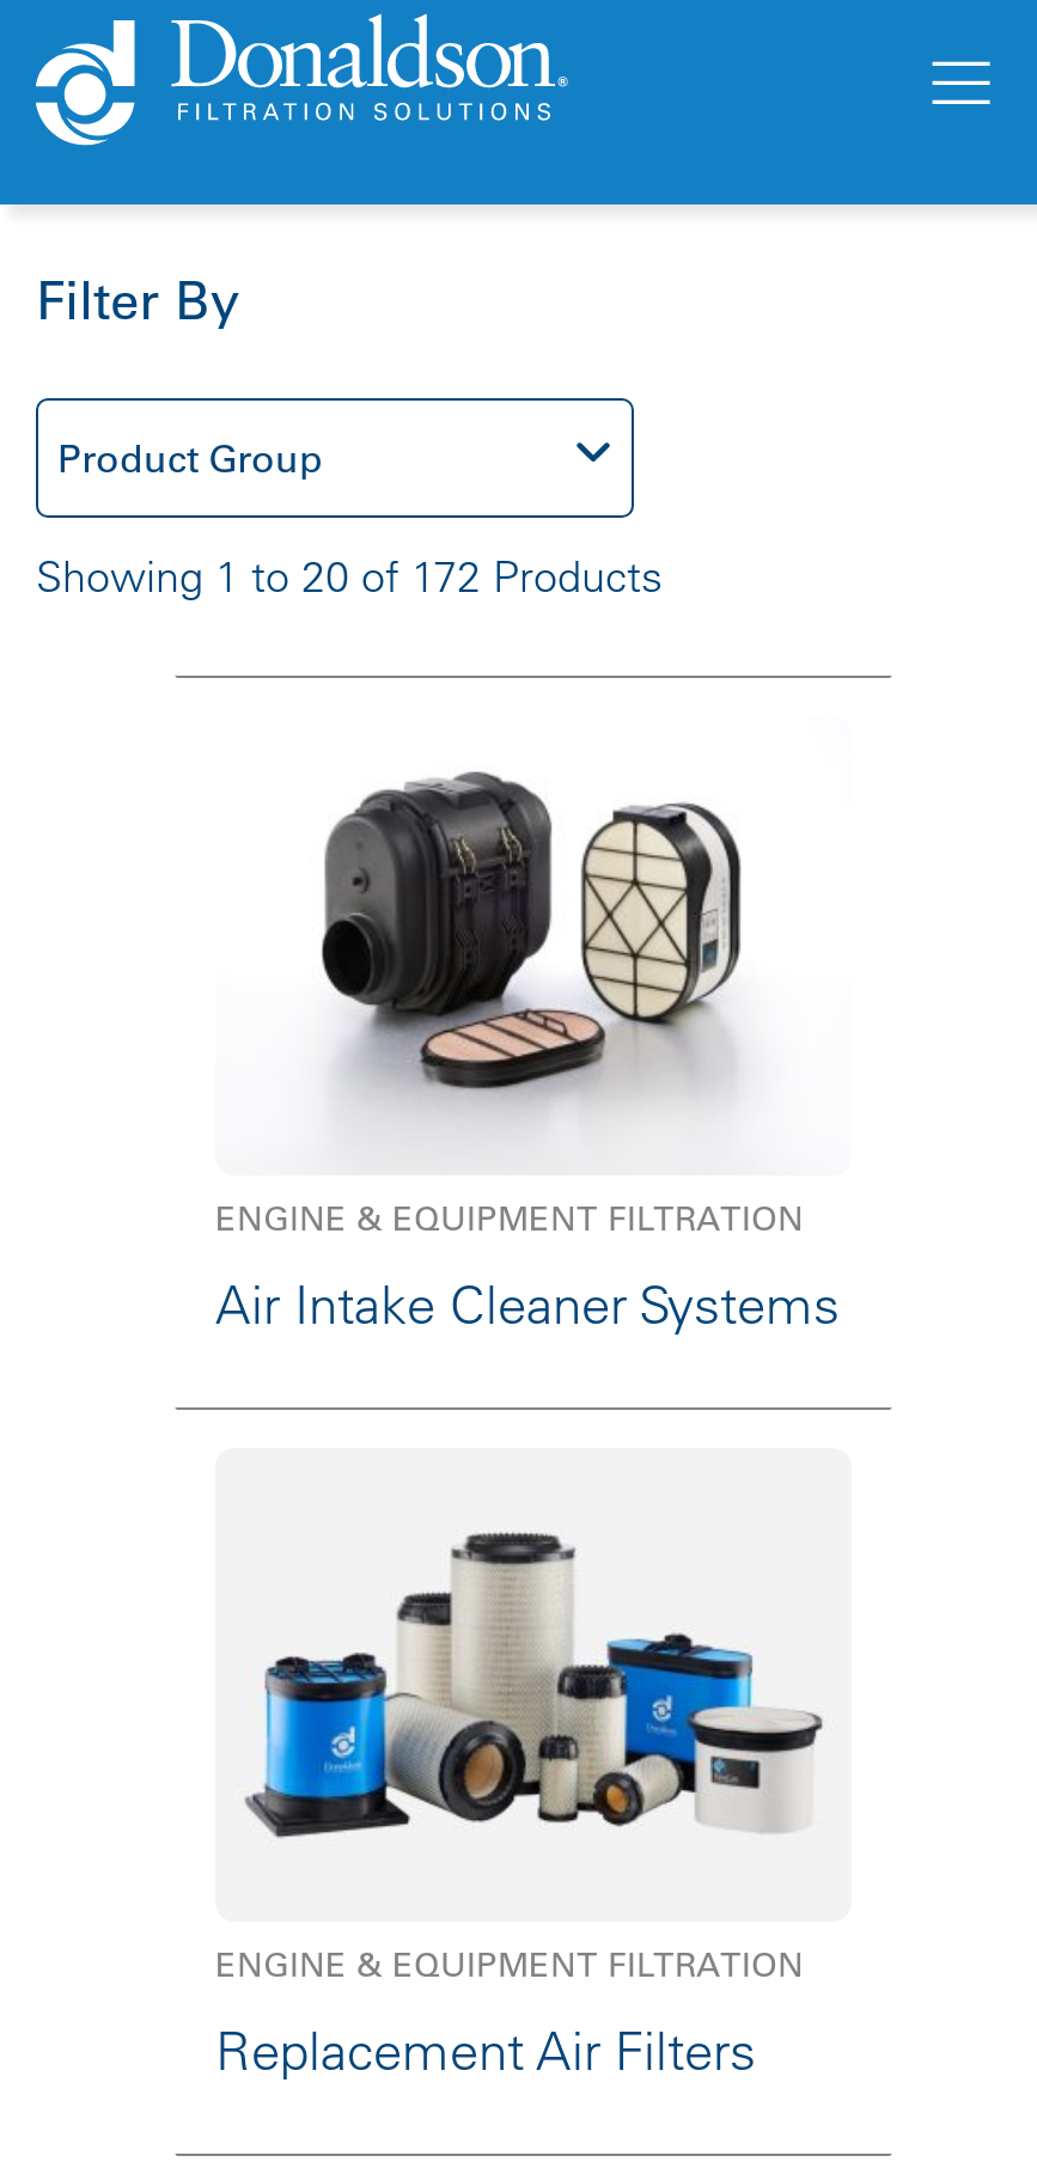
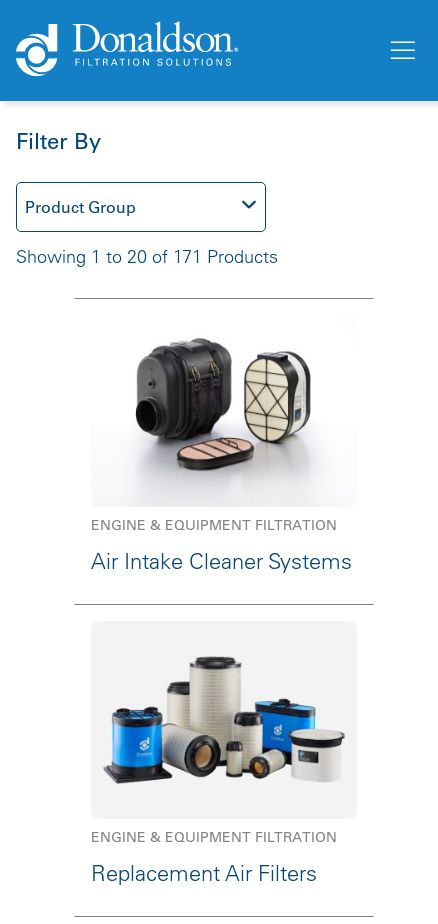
[36,549,663,604] Showing 1 to 20 of 172 Products -> [16,245,278,268] Showing 1 to 20 of 171 Products

